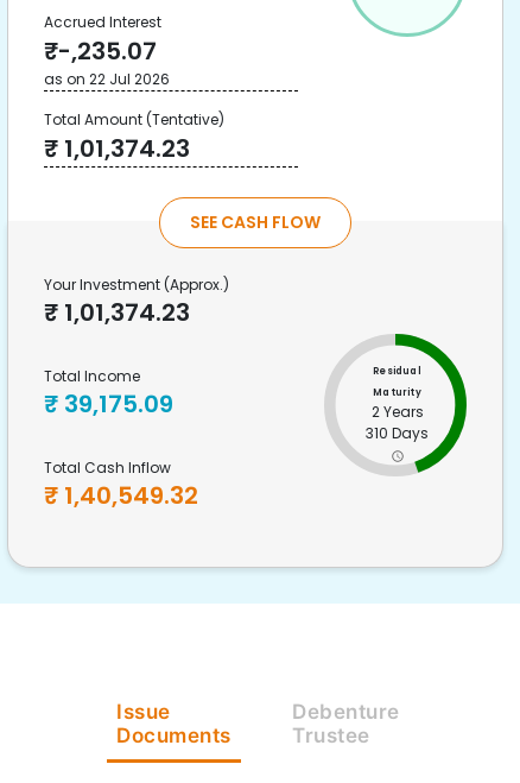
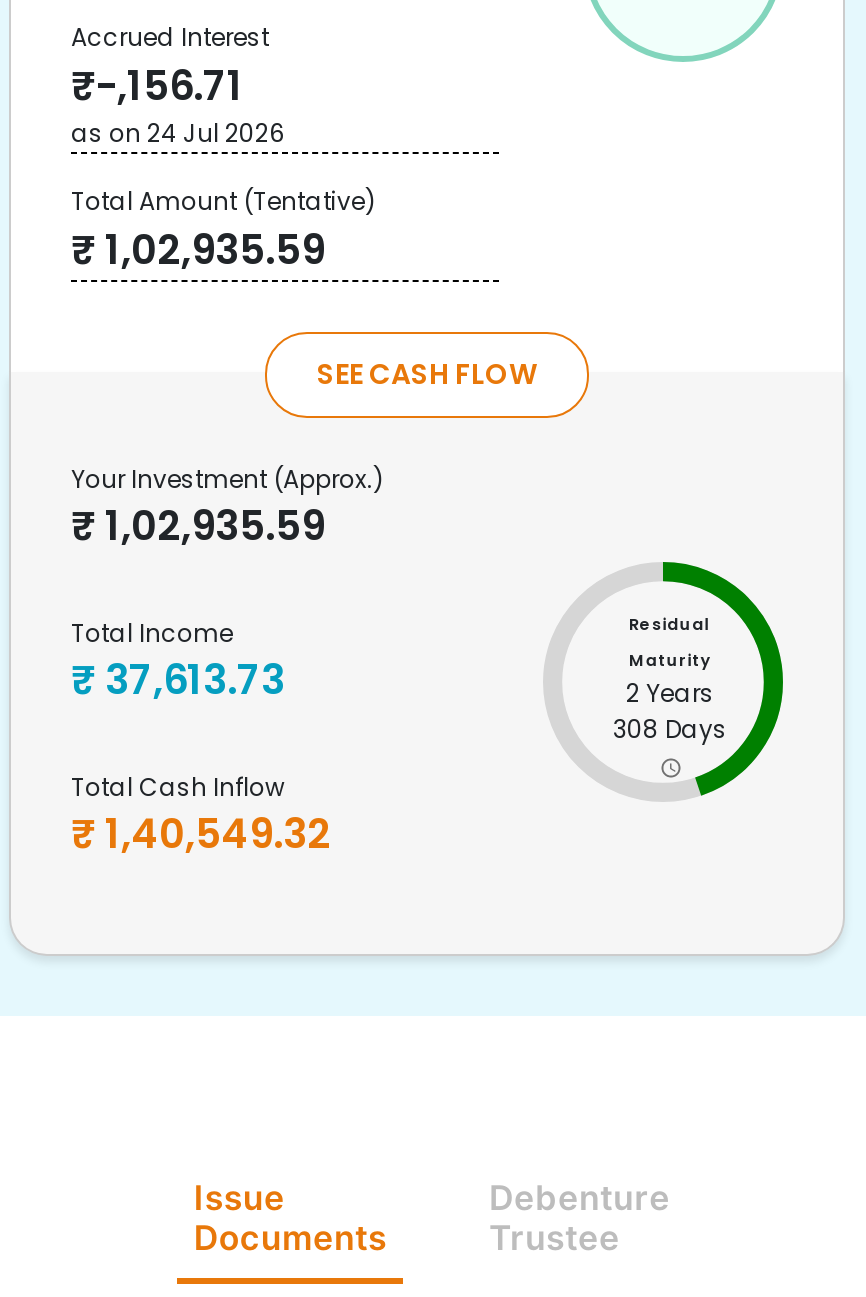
[44,34,157,68] ₹-,235.07 -> [71,58,243,114] ₹-,156.71
[44,69,170,89] as on 22 Jul 2026 -> [71,116,285,150] as on 24 Jul 2026
[44,132,190,165] ₹ 1,01,374.23 -> [71,222,325,278] ₹ 1,02,935.59
[44,296,190,329] ₹ 1,01,374.23 -> [71,498,325,554] ₹ 1,02,935.59
[44,387,173,421] ₹ 39,175.09 -> [71,652,285,708] ₹ 37,613.73
[366,423,429,443] 310 Days -> [613,712,727,746] 308 Days

